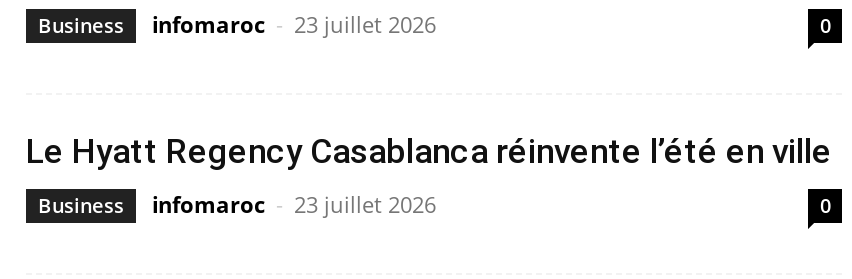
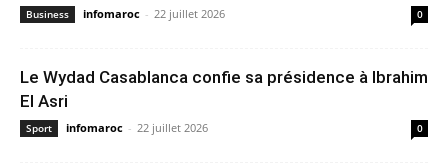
[152,10,436,40] infomaroc - 23 juillet 2026 -> [83,6,225,21] infomaroc - 22 juillet 2026
[26,132,832,172] Le Hyatt Regency Casablanca réinvente l’été en ville -> [20,67,428,111] Le Wydad Casablanca confie sa présidence à Ibrahim | El Asri
[38,190,436,220] Business | infomaroc - 23 juillet 2026 -> [26,120,208,135] Sport | infomaroc - 22 juillet 2026

